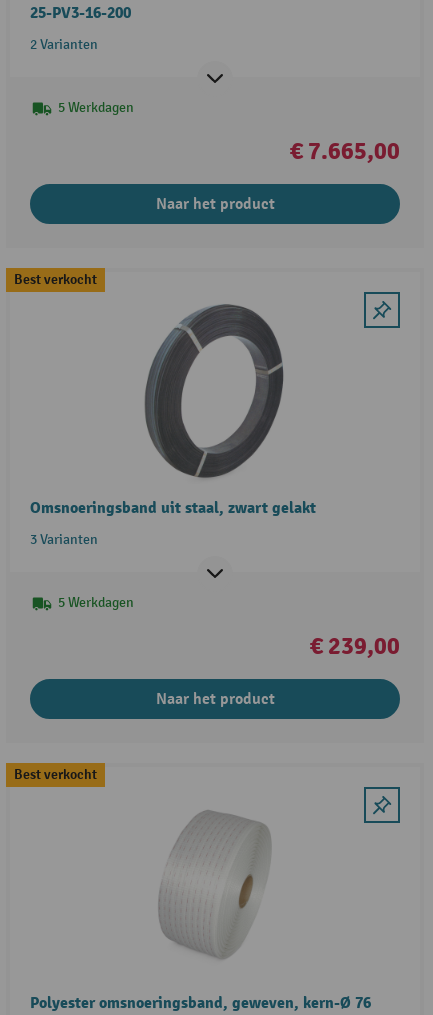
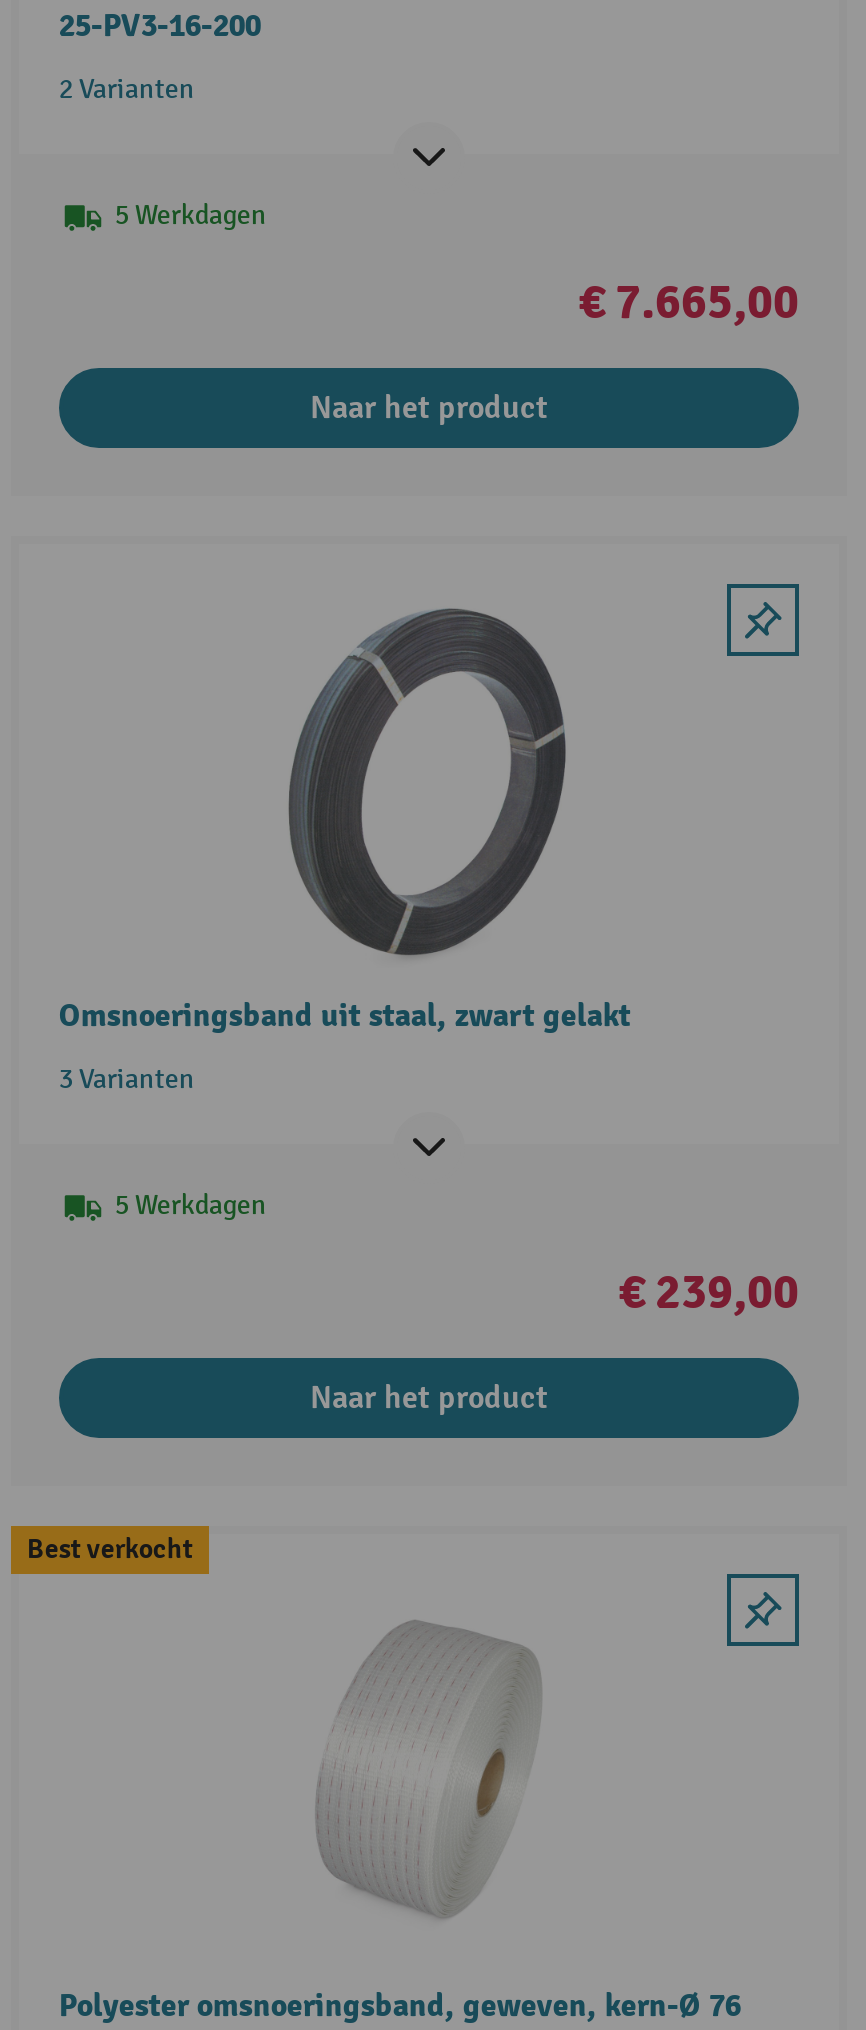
[14,271,97,288] Best verkocht -> none

